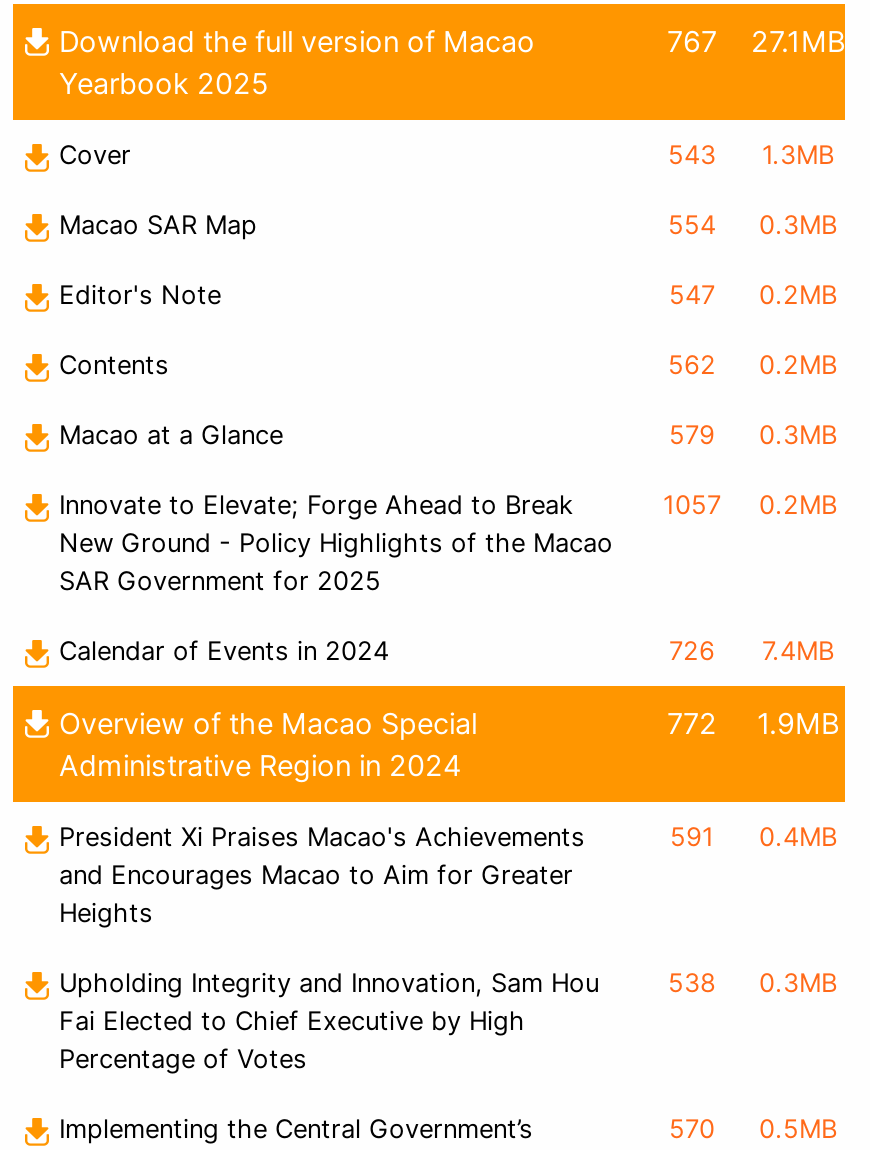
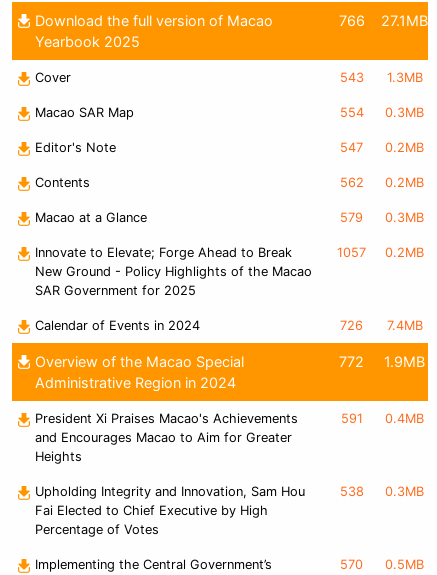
[667,24,845,58] 767 27.1MB -> [338,12,428,29] 766 27.1MB

